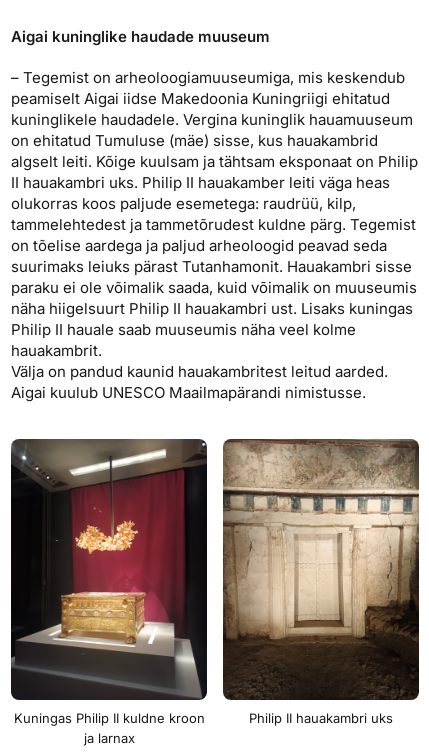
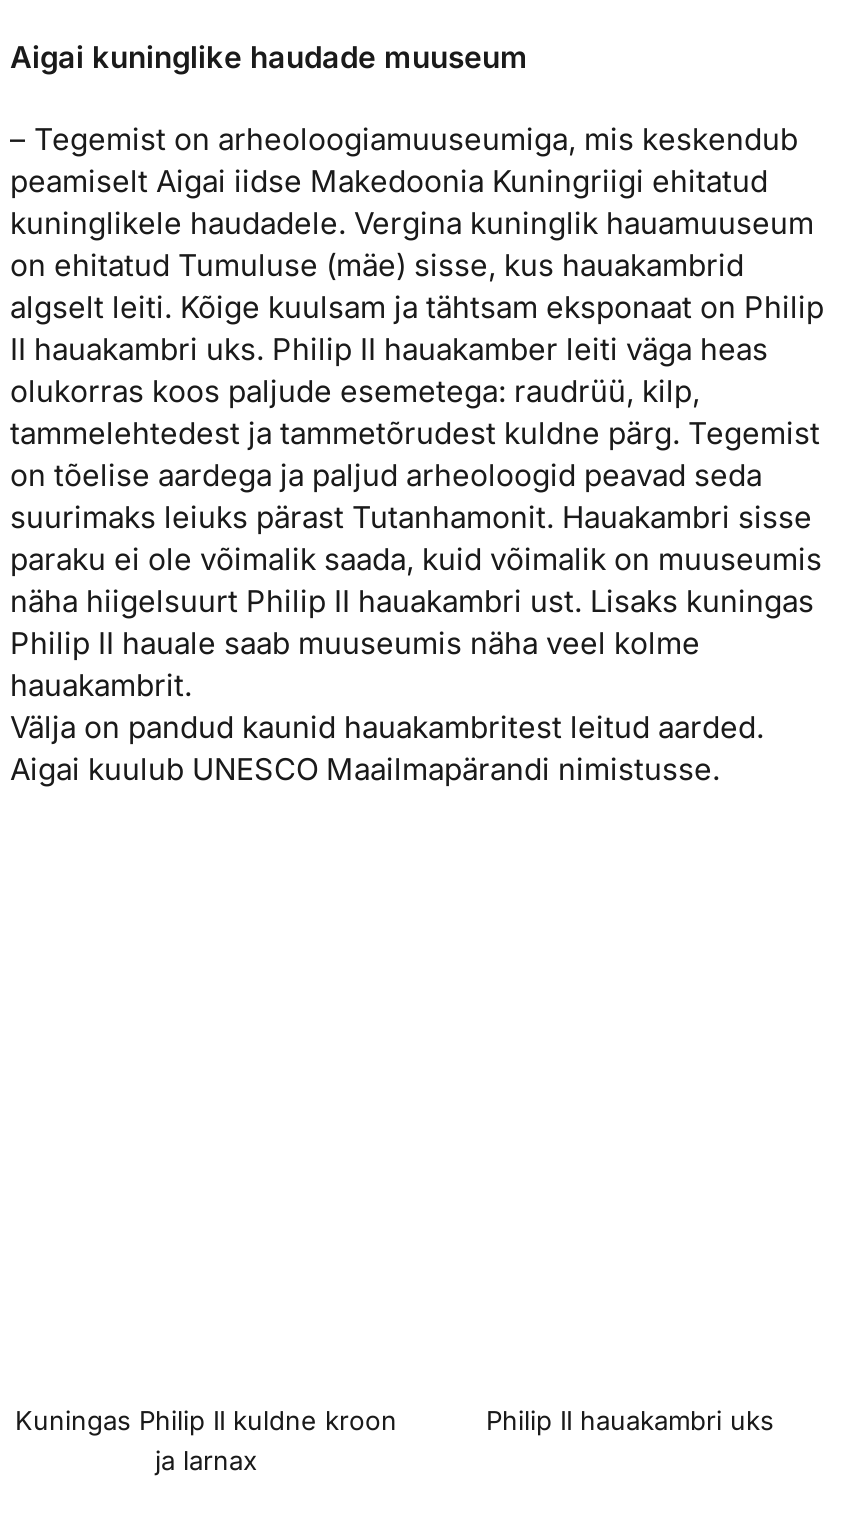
[10,438,208,701] [image] -> none
[222,438,420,701] [image] -> none

